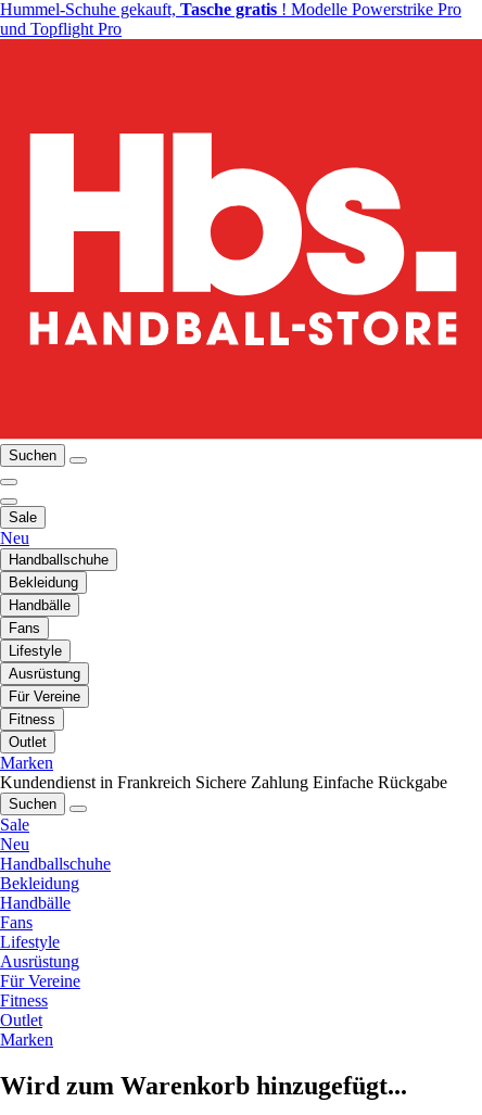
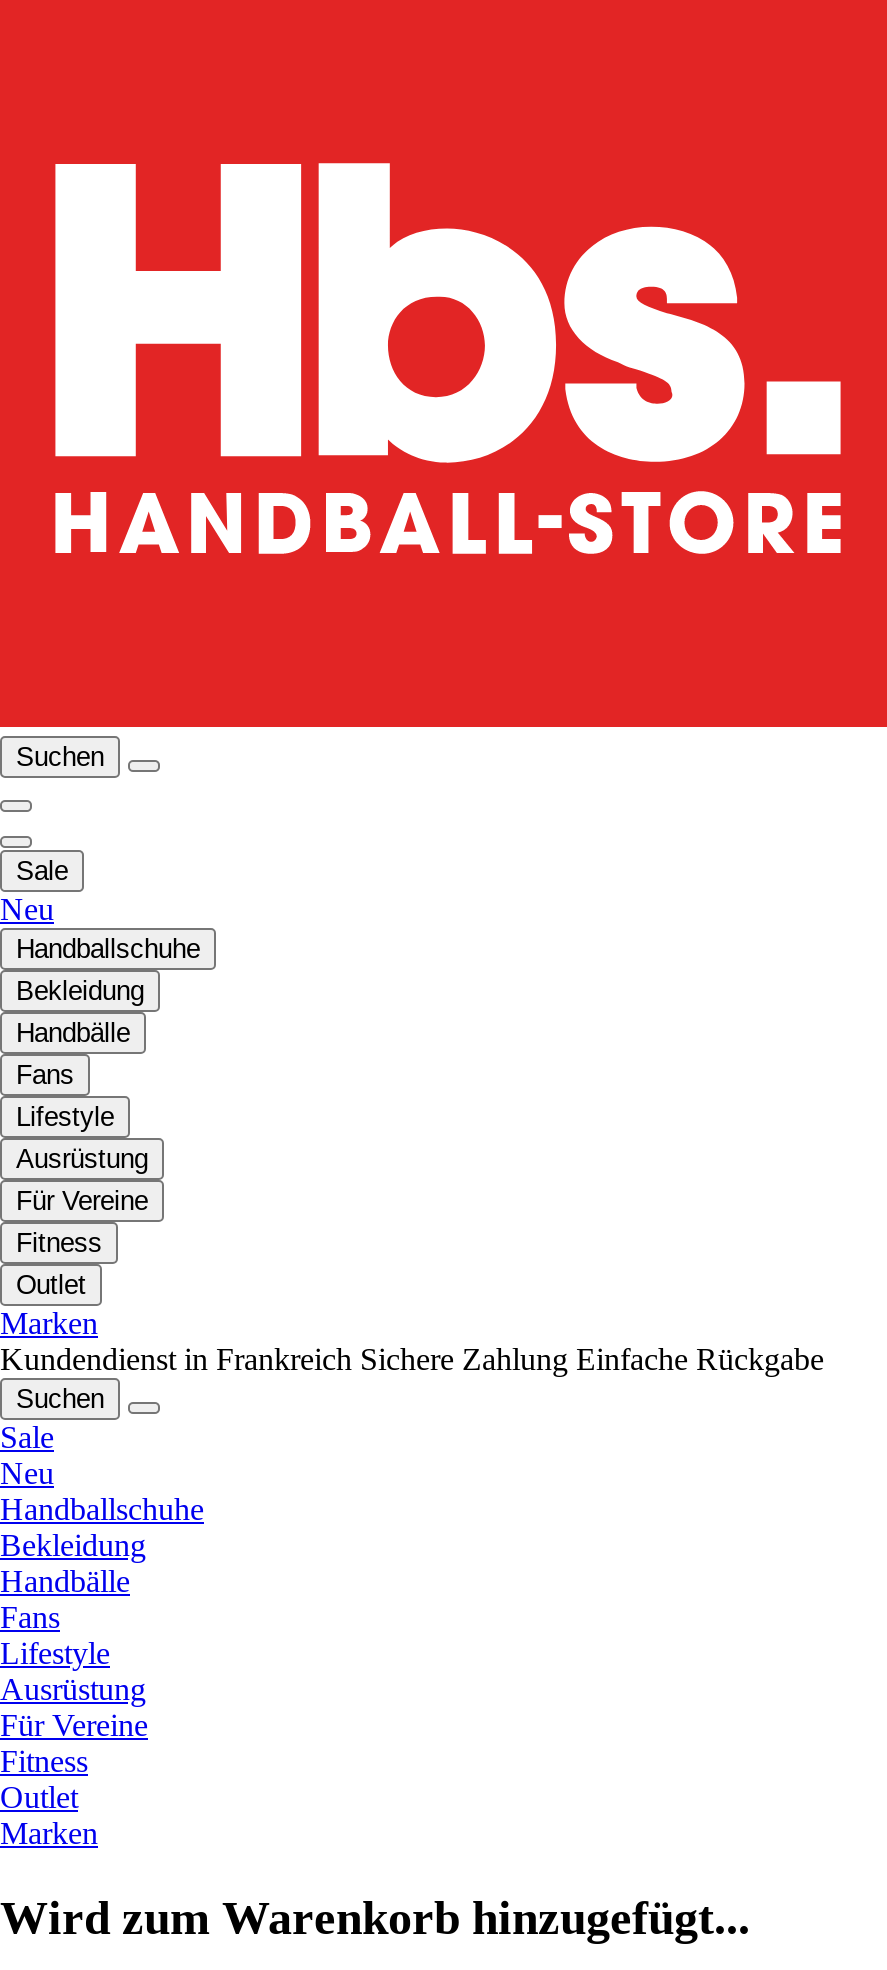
[0,0,461,38] Hummel-Schuhe gekauft, Tasche gratis! Modelle Powerstrike Pro | und Topflight Pro -> none

